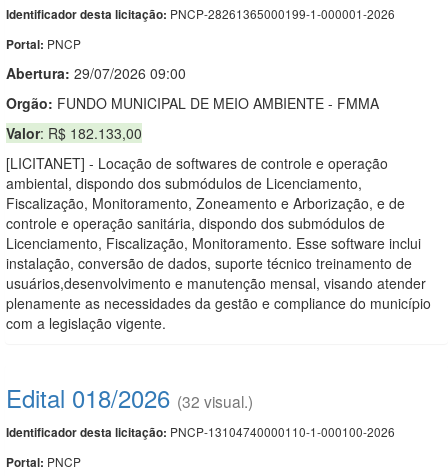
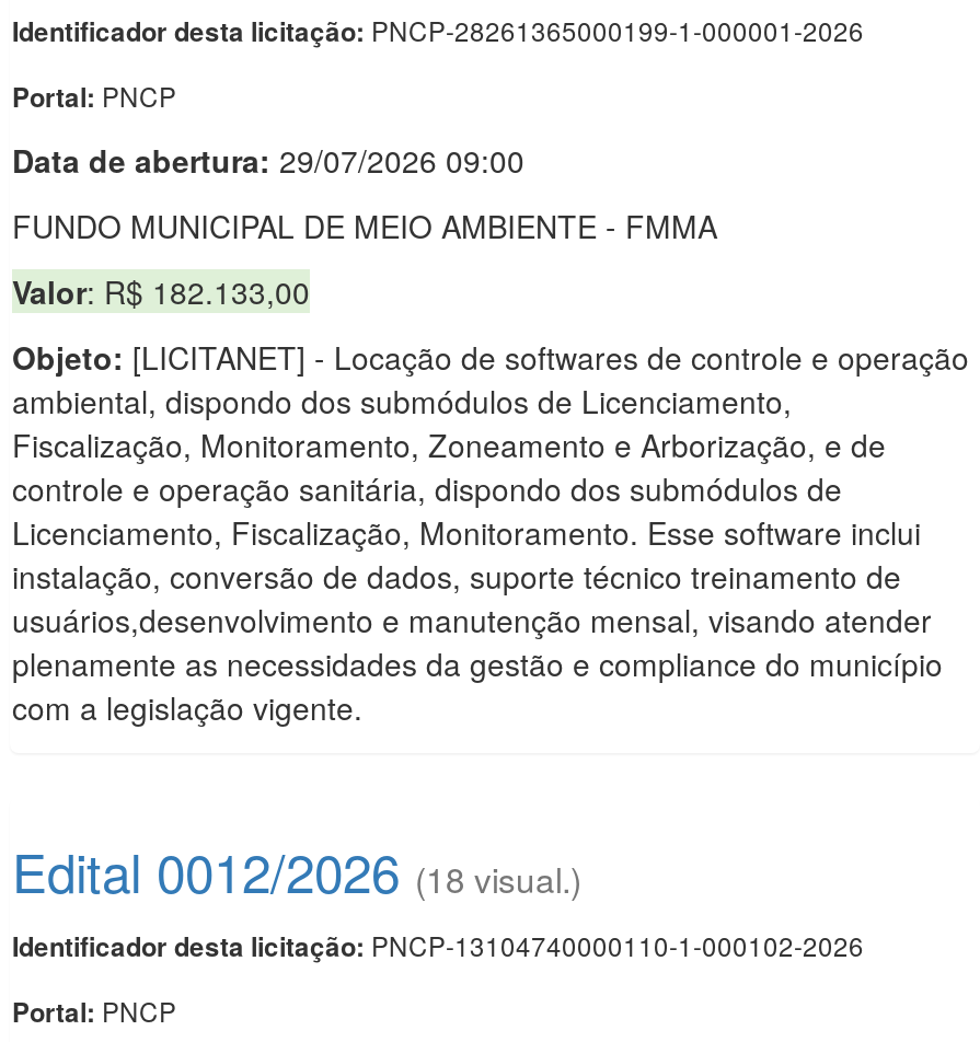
[6,63,186,83] Abertura: 29/07/2026 09:00 -> [12,137,524,181] Data de abertura: 29/07/2026 09:00
[6,93,379,113] Orgão: FUNDO MUNICIPAL DE MEIO AMBIENTE - FMMA -> [12,203,717,246] FUNDO MUNICIPAL DE MEIO AMBIENTE - FMMA
[6,153,388,173] [LICITANET] - Locação de softwares de controle e operação -> [12,334,969,378] Objeto: [LICITANET] - Locação de softwares de controle e operação
[6,380,253,415] Edital 018/2026 (32 visual.) -> [12,831,581,908] Edital 0012/2026 (18 visual.)
[6,423,395,441] Identificador desta licitação: PNCP-13104740000110-1-000100-2026 -> [12,925,864,965] Identificador desta licitação: PNCP-13104740000110-1-000102-2026

